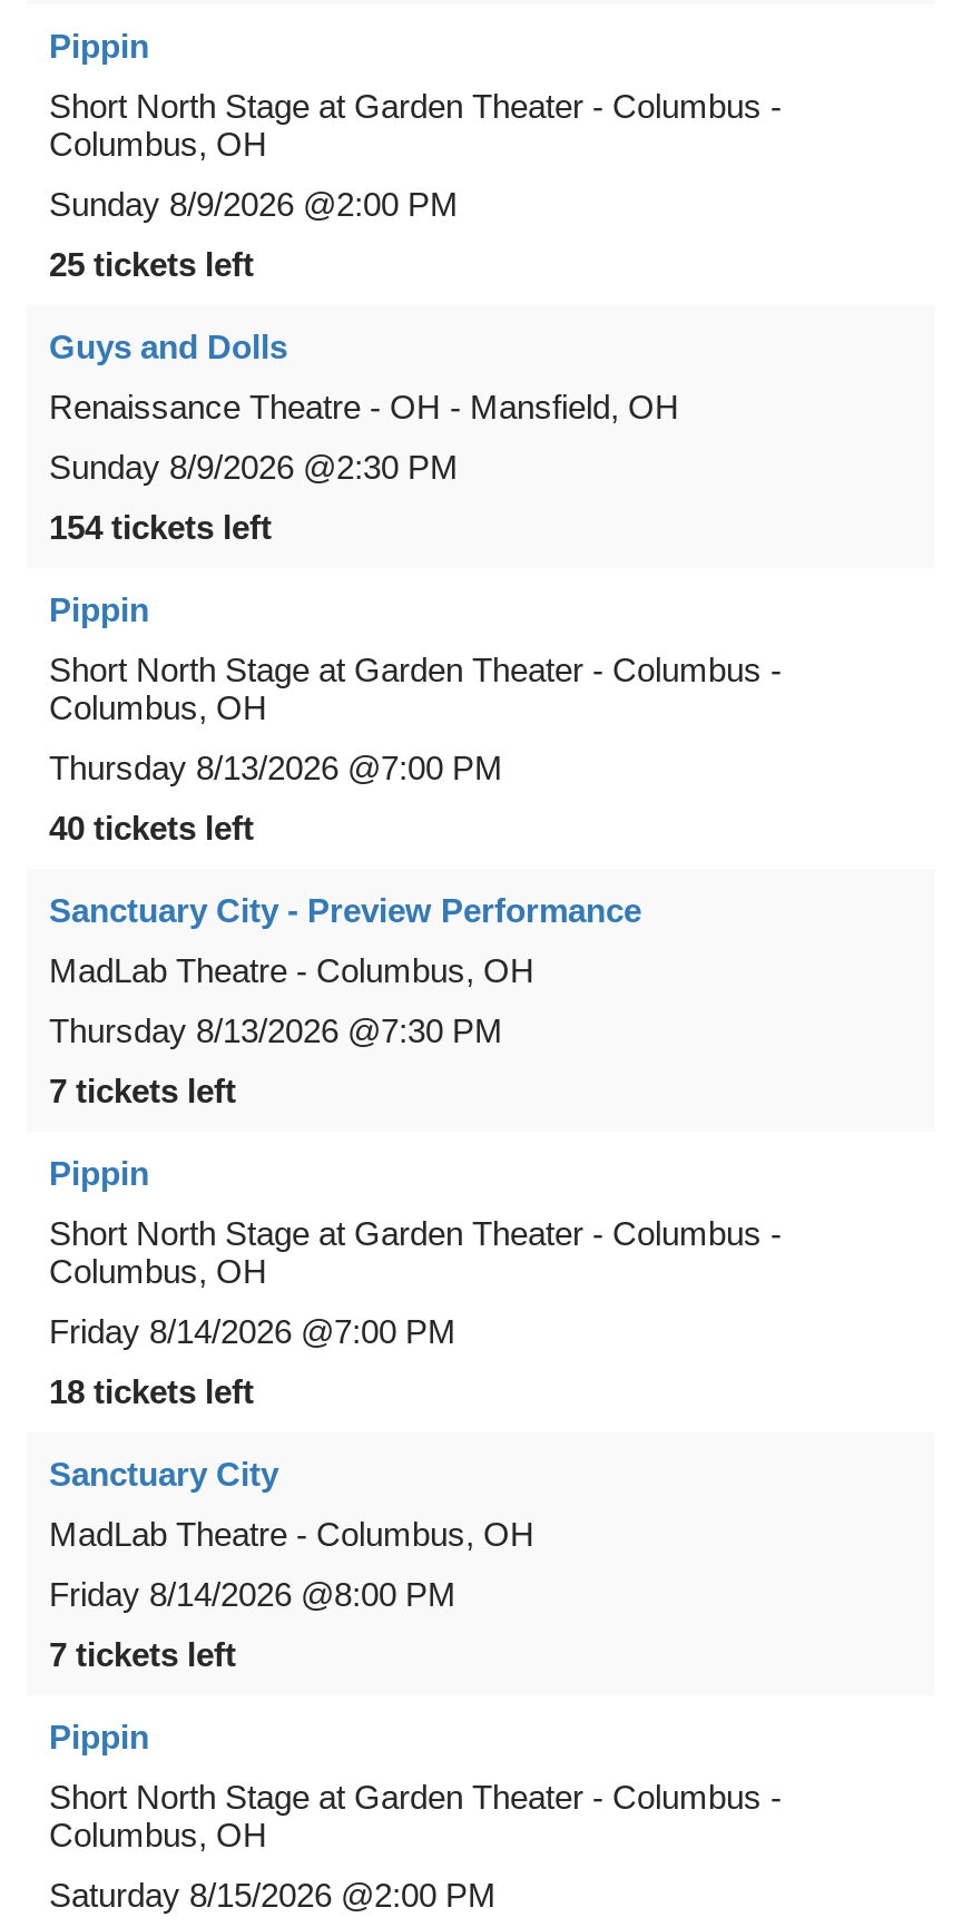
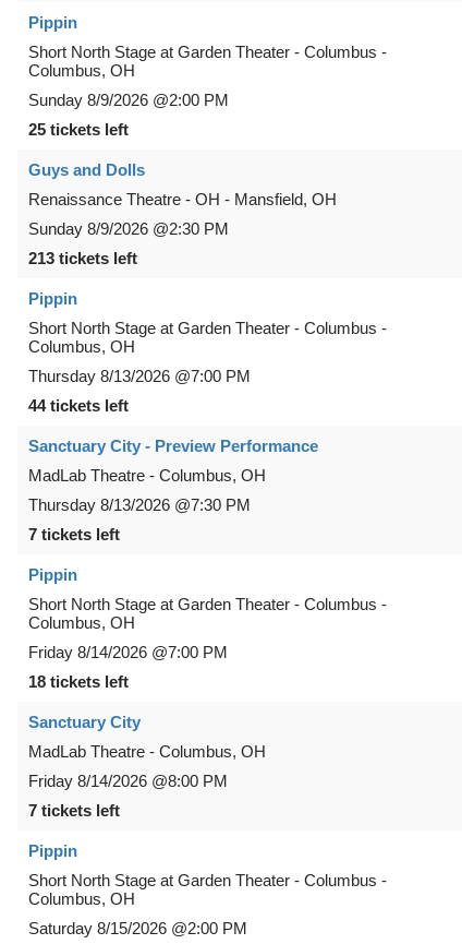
[49,508,272,546] 154 tickets left -> [28,249,137,267] 213 tickets left
[49,808,254,846] 40 tickets left -> [28,396,129,415] 44 tickets left

